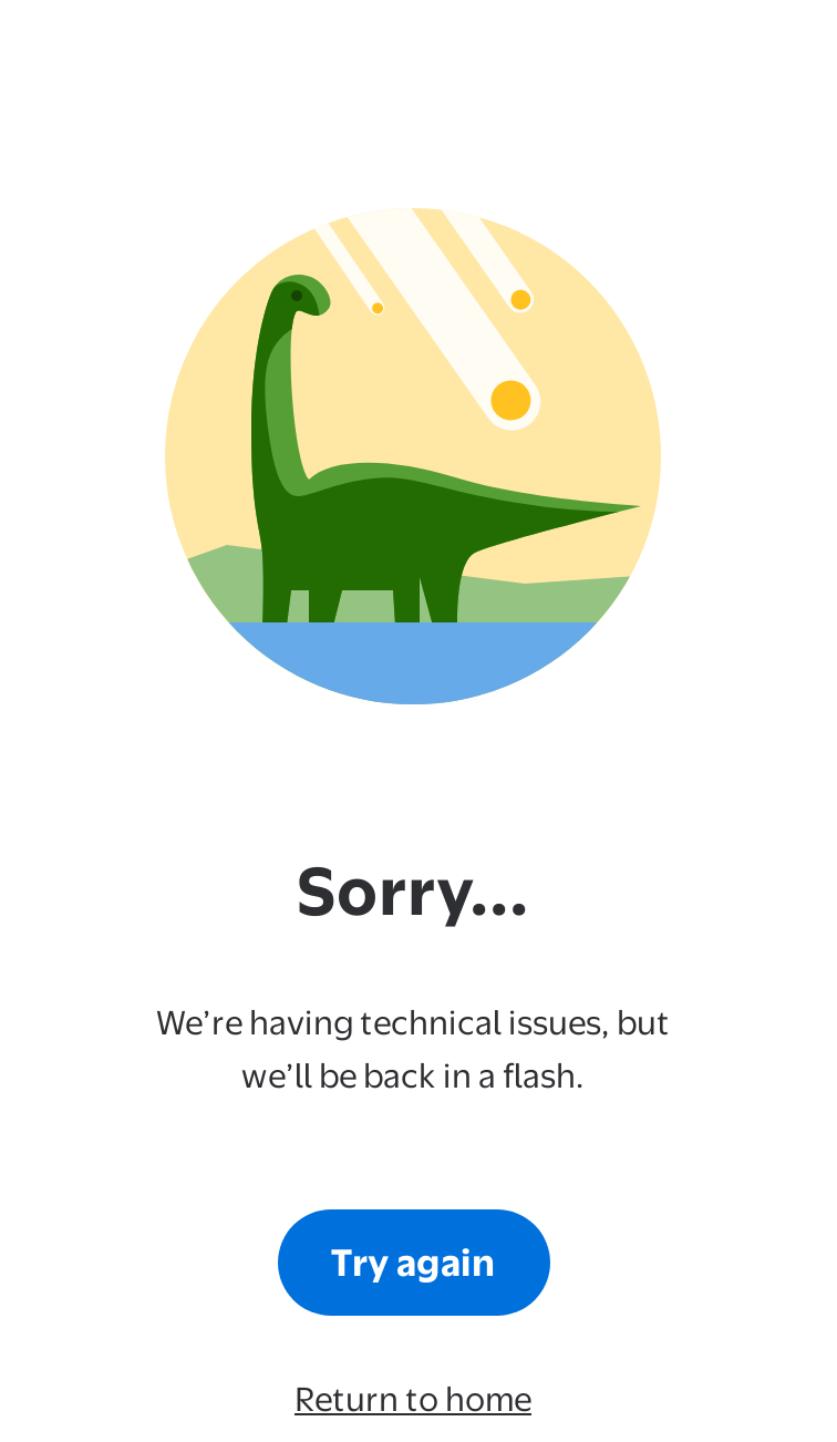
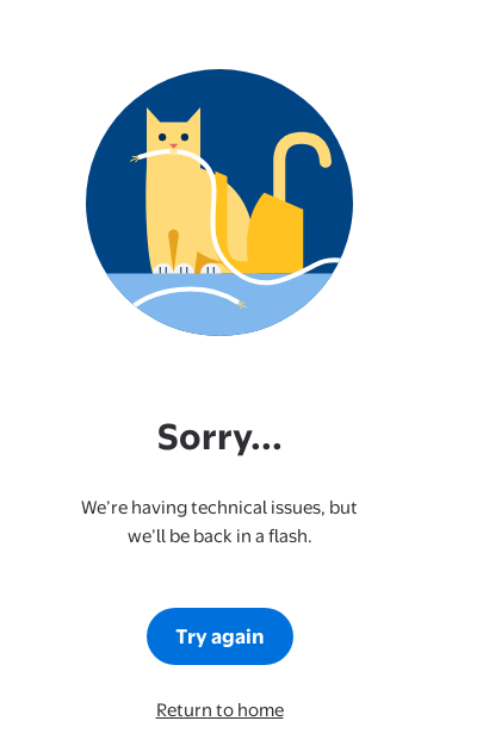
[165,208,661,653] [image] -> [85,68,354,310] [image]

